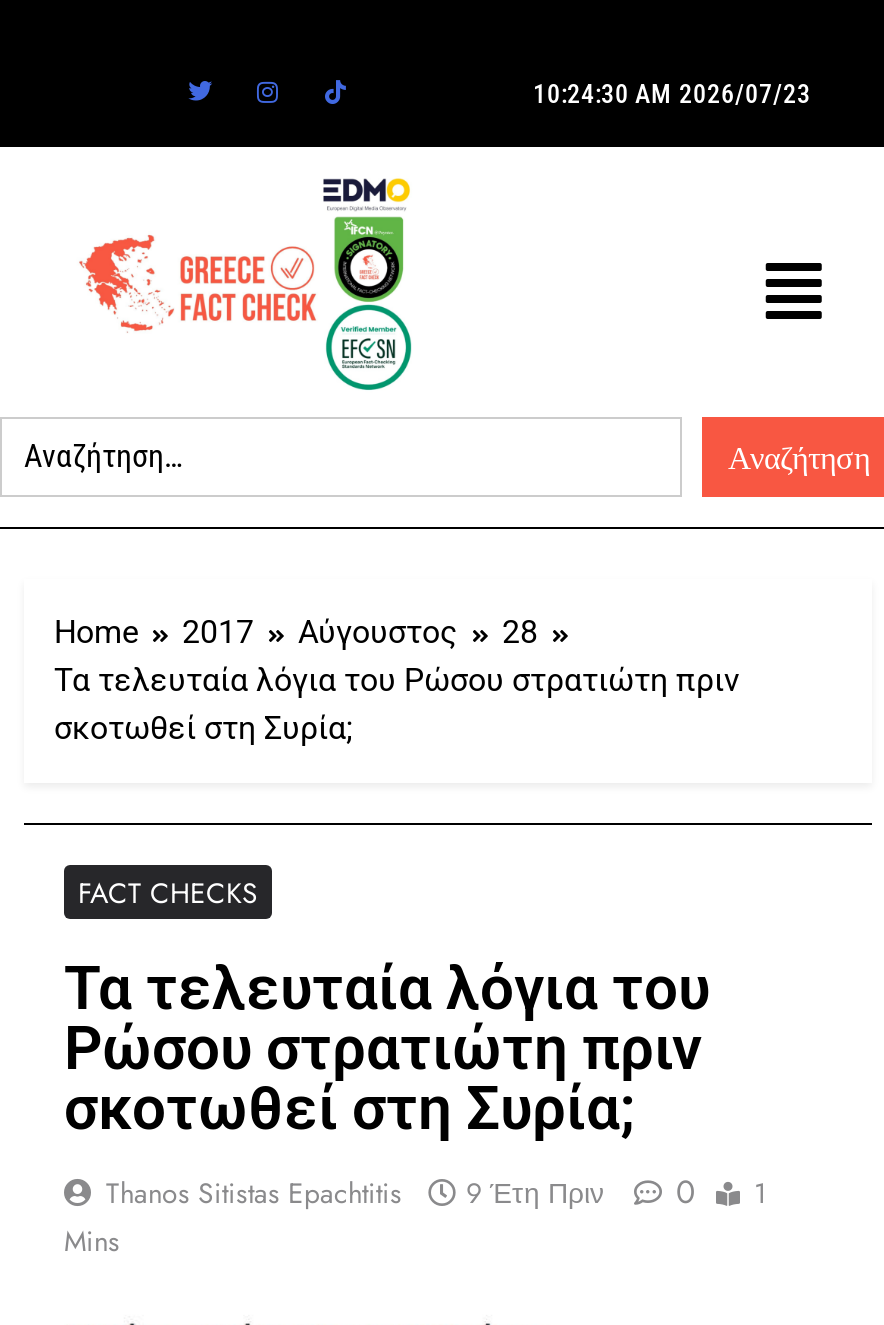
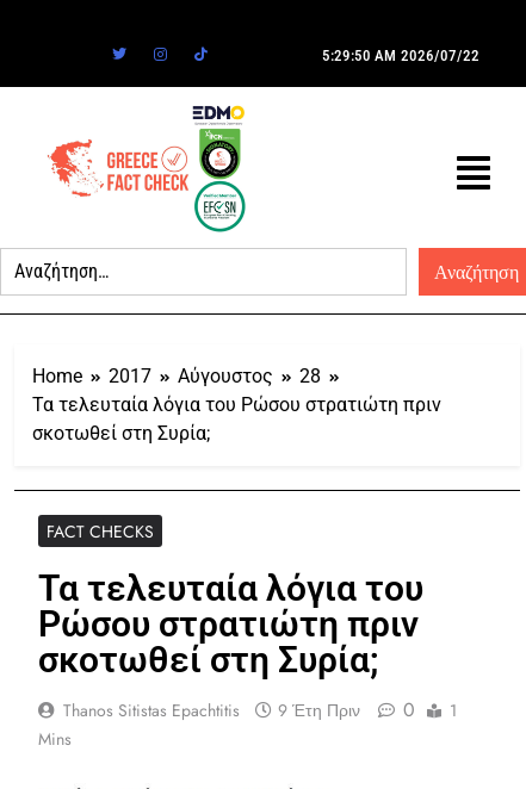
[533,79,811,109] 10:24:30 AM 2026/07/23 -> [322,46,479,64] 5:29:50 AM 2026/07/22

